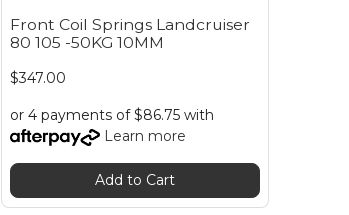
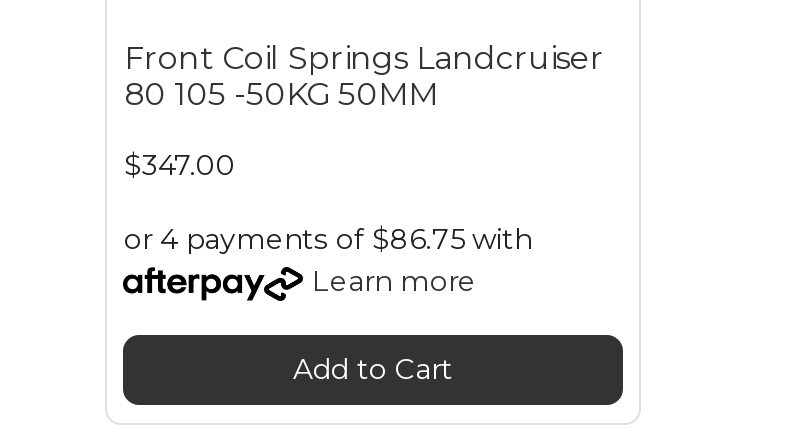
[10,33,164,52] 80 105 -50KG 10MM -> [124,75,438,113] 80 105 -50KG 50MM

